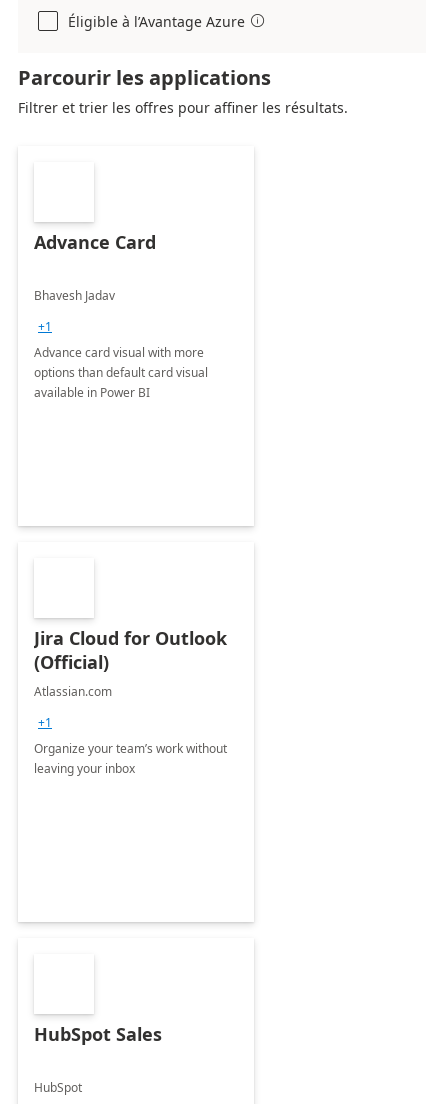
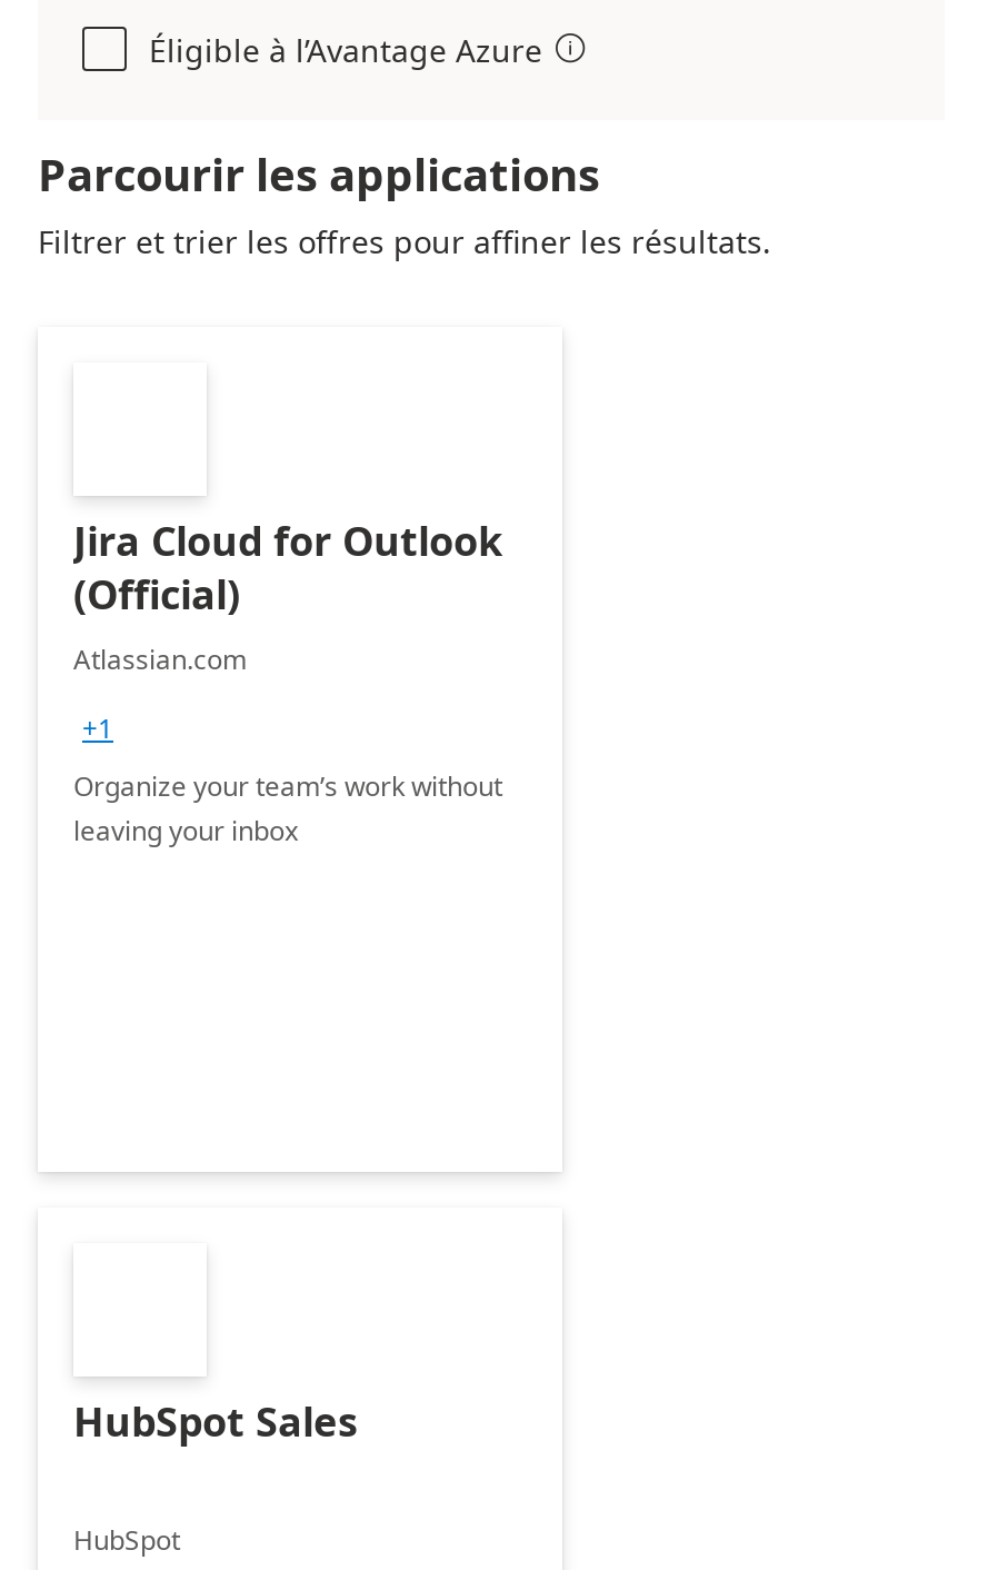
[34,230,208,401] Advance Card | Bhavesh Jadav | +1 | Advance card visual with more | options than default card visual | available in Power BI -> none

